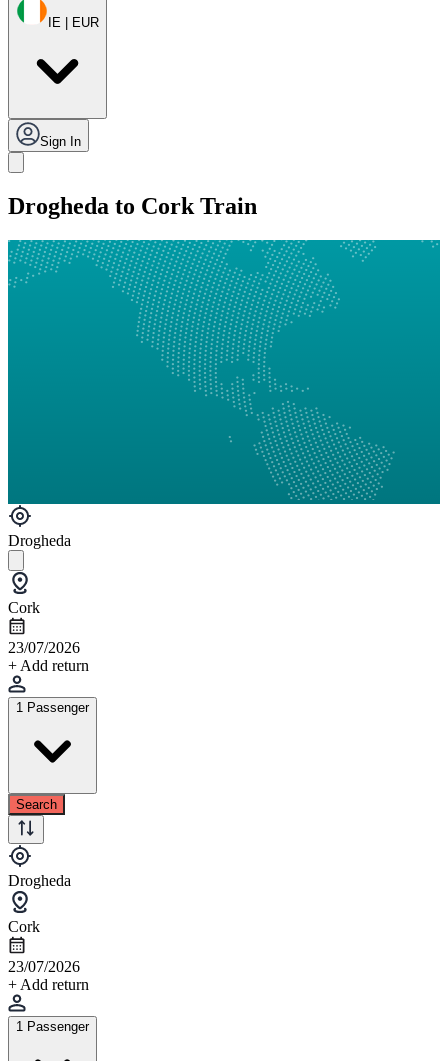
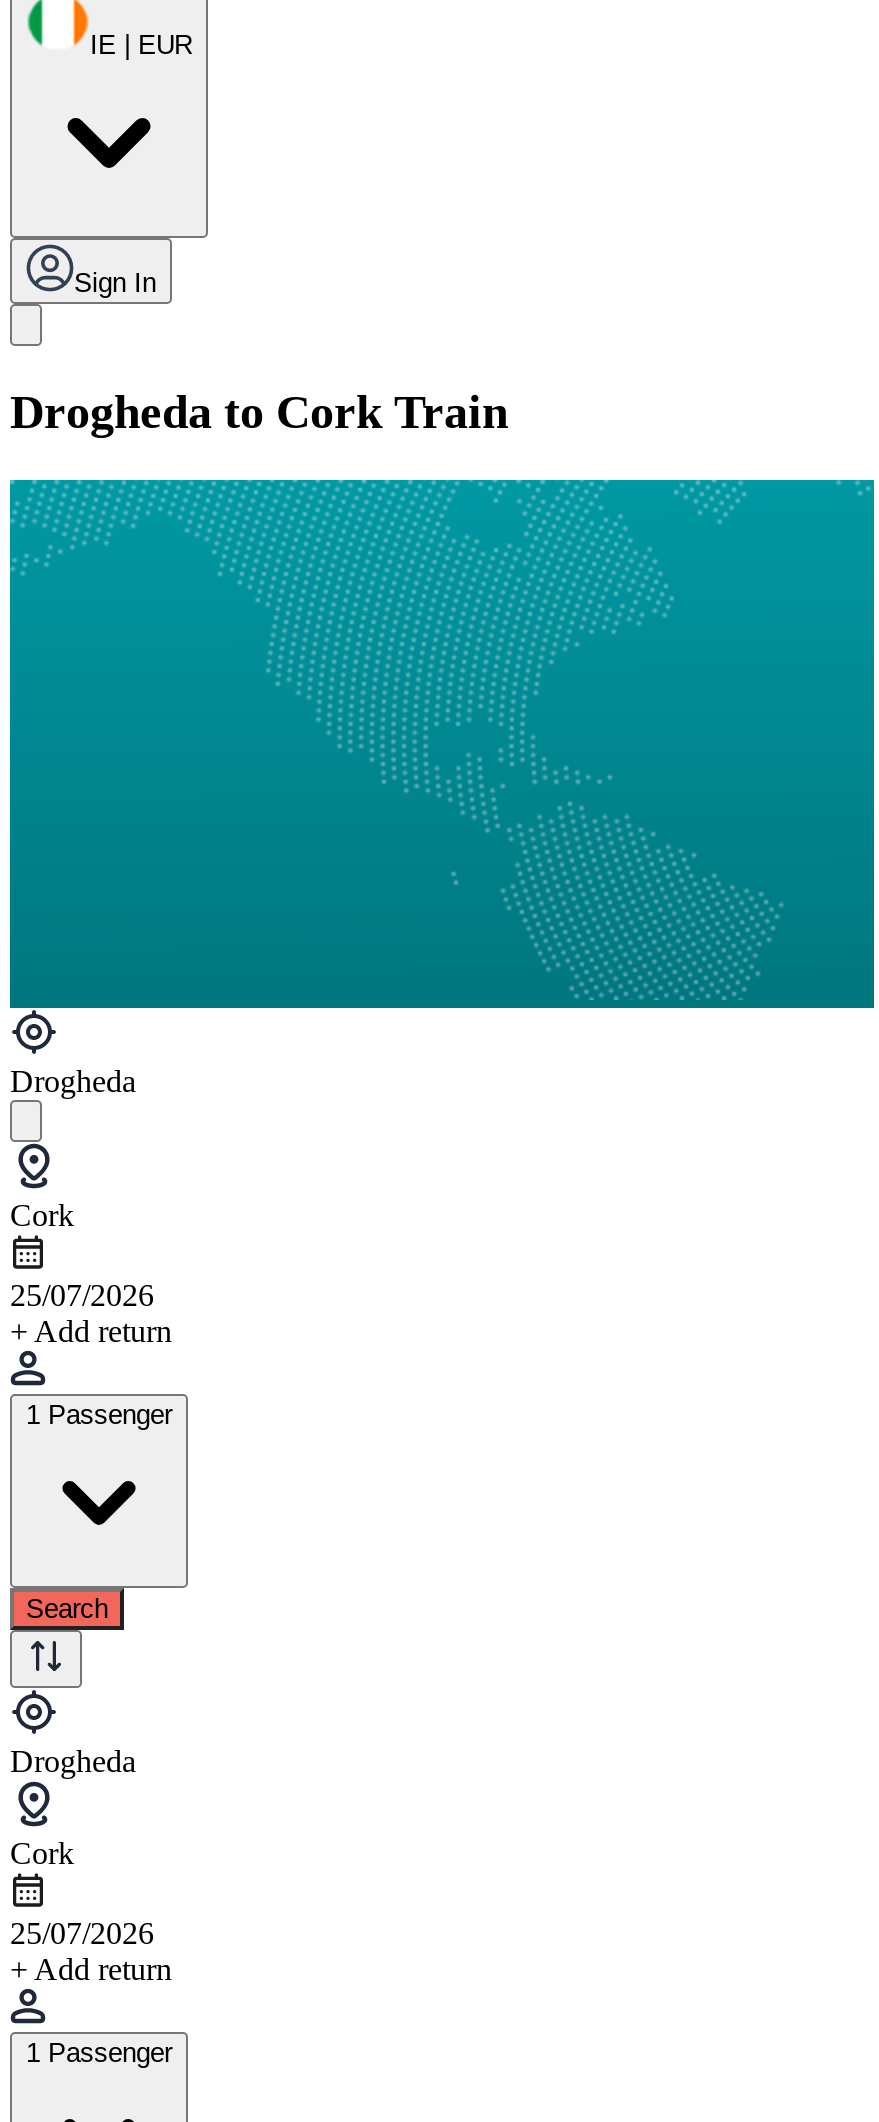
[8,639,80,656] 23/07/2026 -> [10,1278,154,1312] 25/07/2026
[8,958,80,975] 23/07/2026 -> [10,1916,154,1950] 25/07/2026

